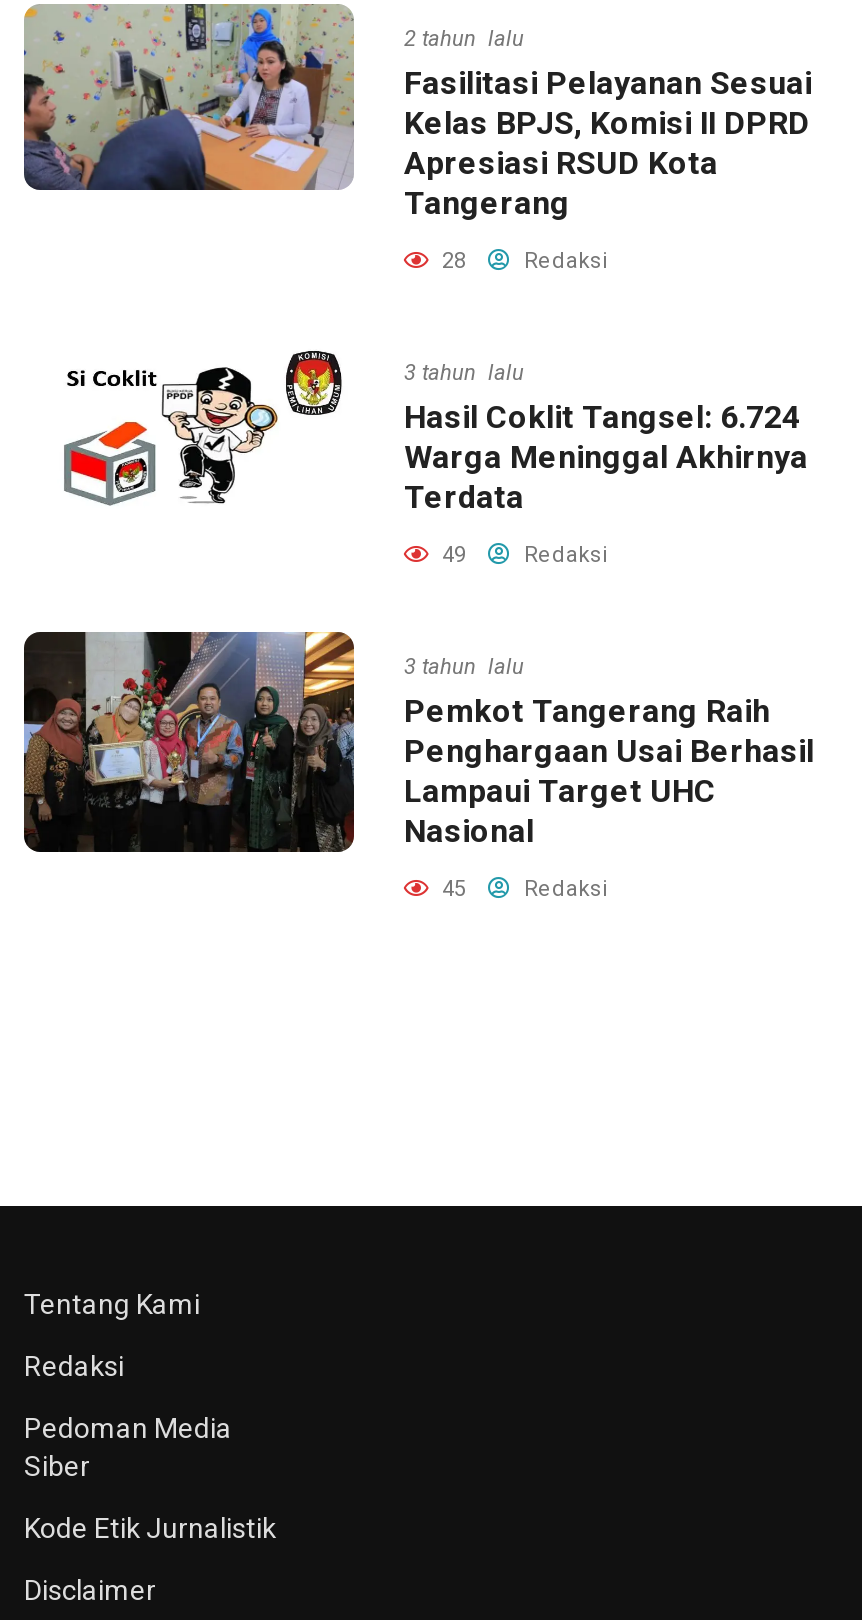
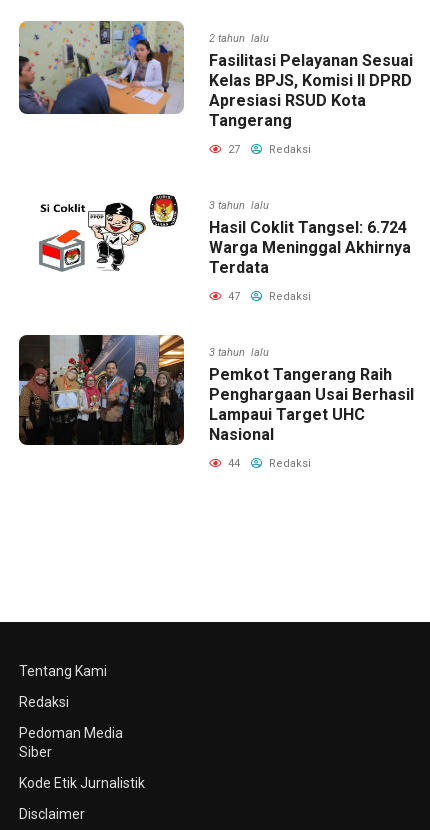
[436,249,608,275] 28 Redaksi -> [225,143,311,156] 27 Redaksi
[436,543,608,569] 49 Redaksi -> [225,290,311,303] 47 Redaksi
[436,877,608,903] 45 Redaksi -> [225,457,311,470] 44 Redaksi

